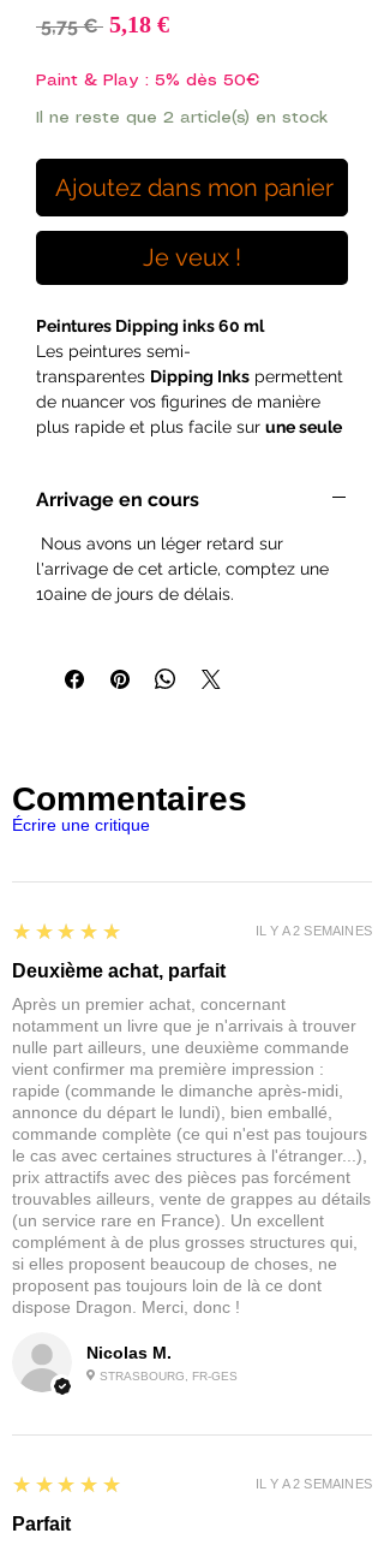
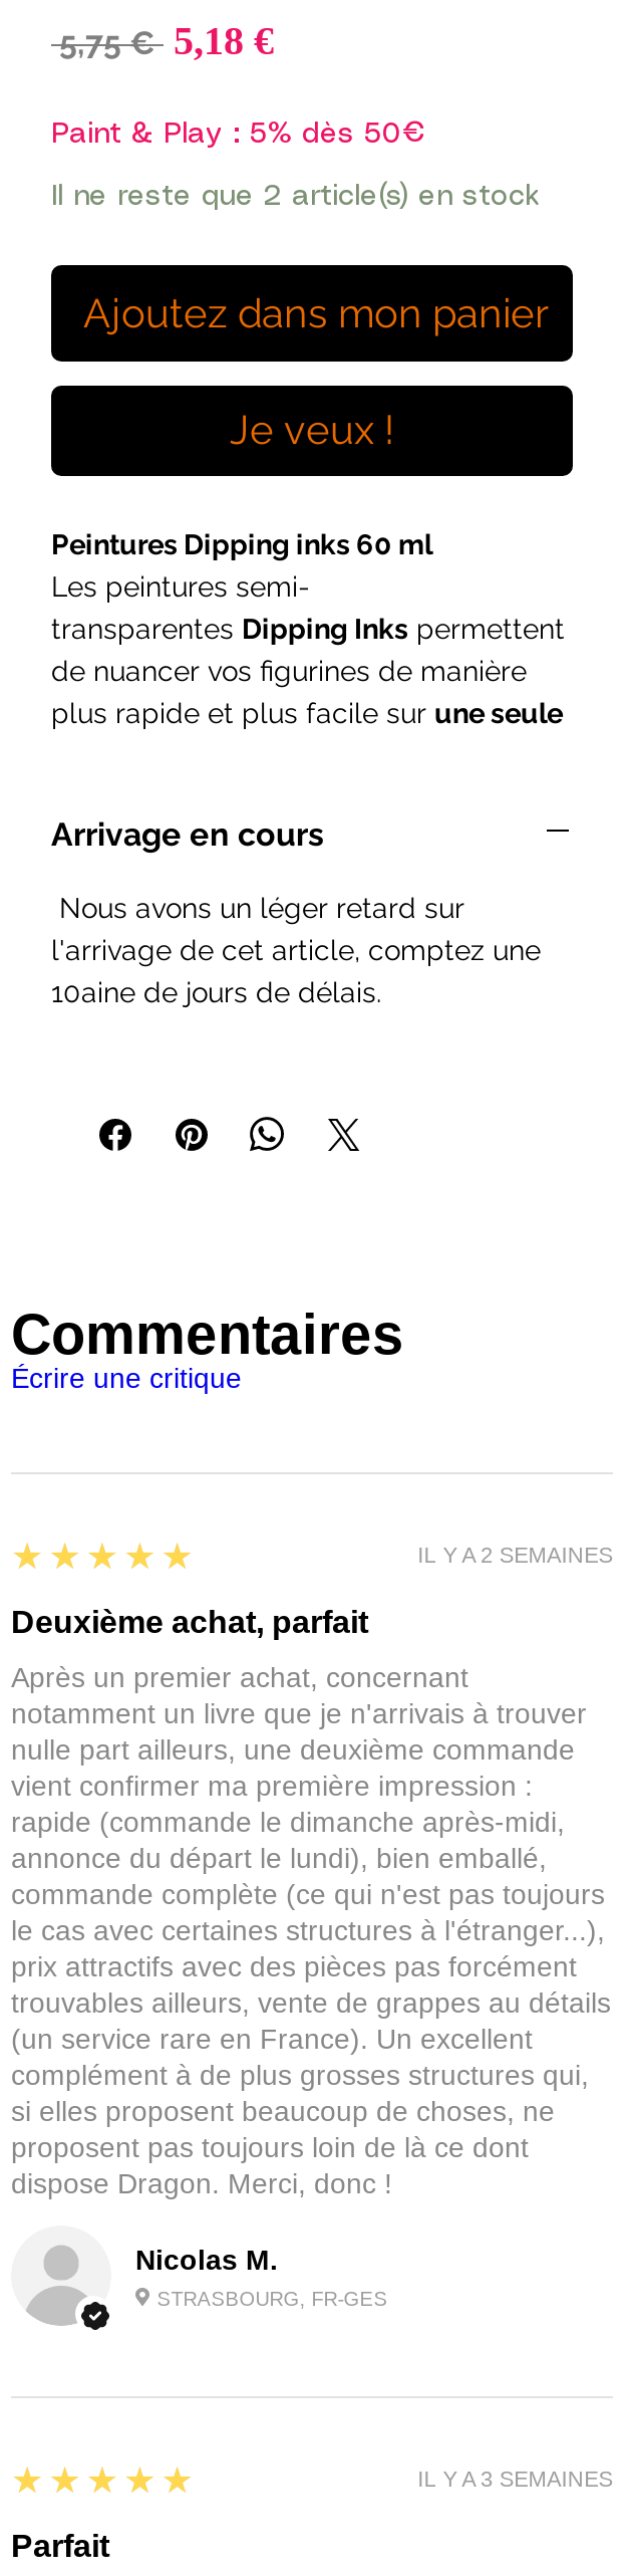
[255,1477,372,1491] IL Y A 2 SEMAINES -> [418,2467,613,2491] IL Y A 3 SEMAINES

